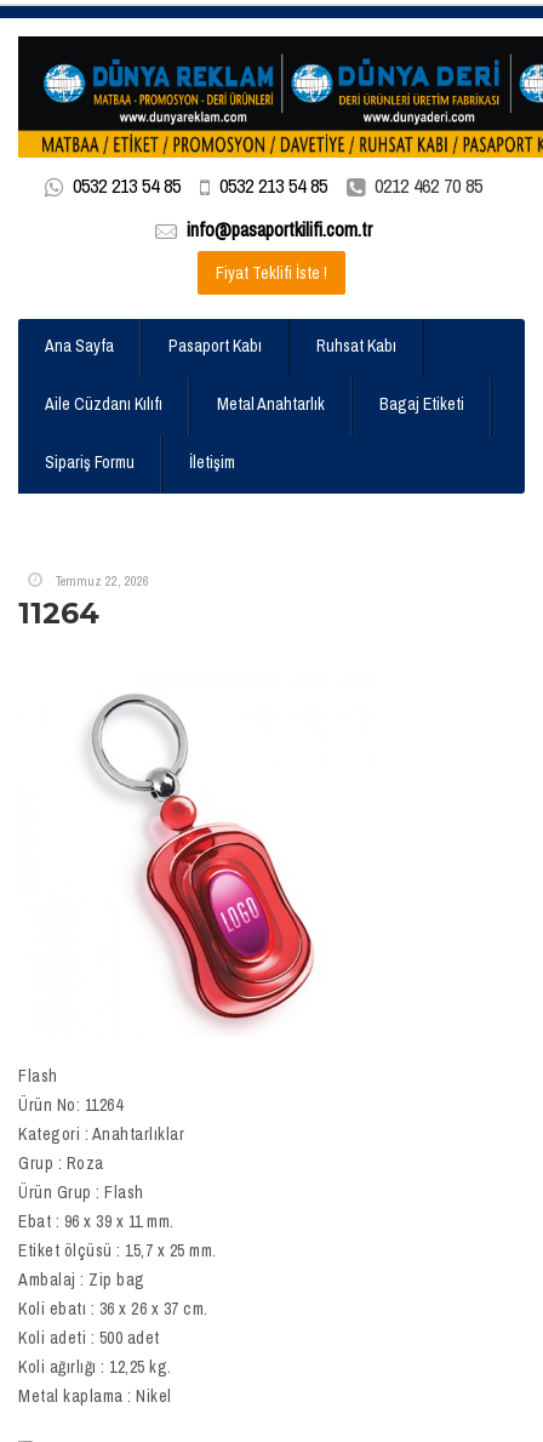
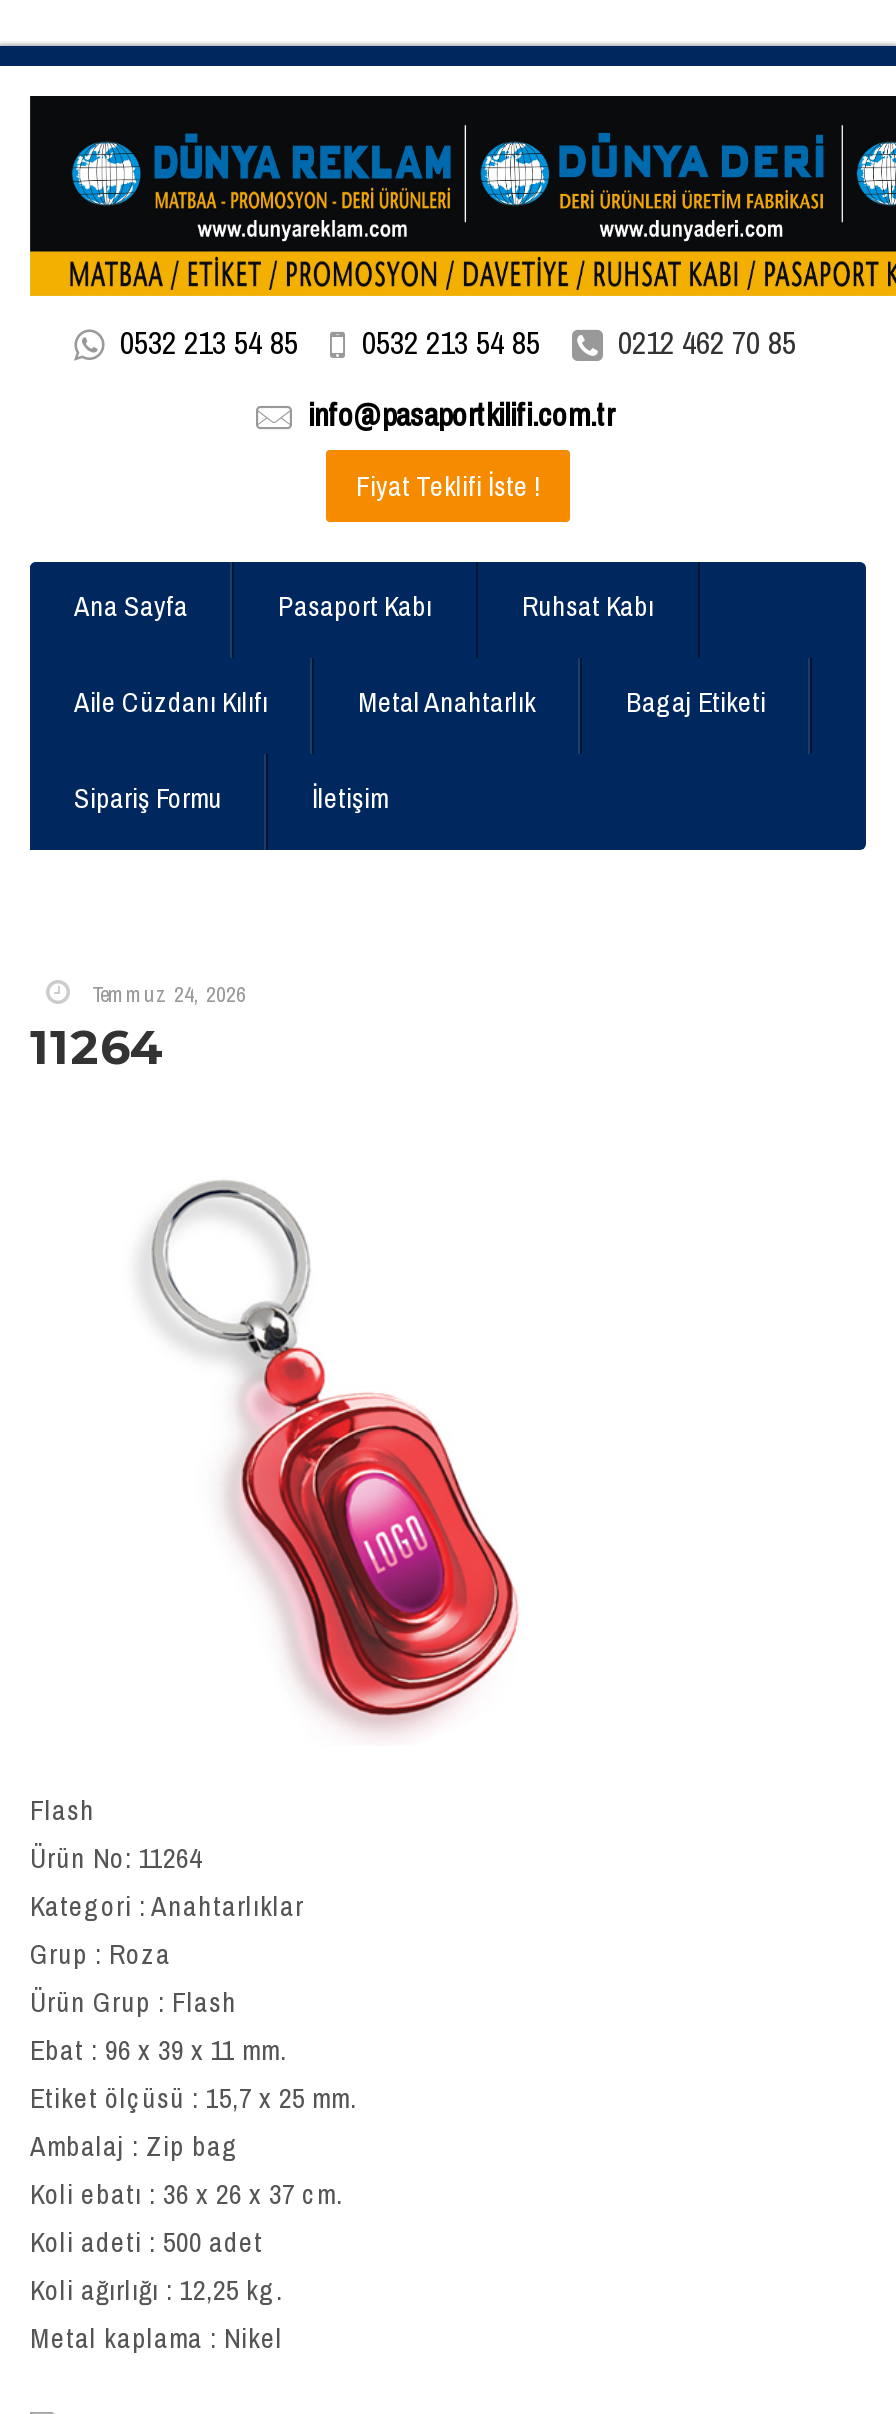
[56,572,149,589] Temmuz 22, 2026 -> [92,980,246,1008] Temmuz 24, 2026

